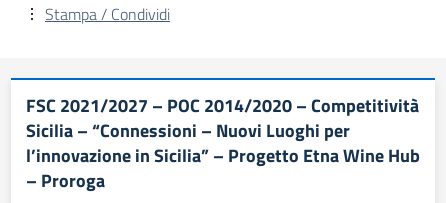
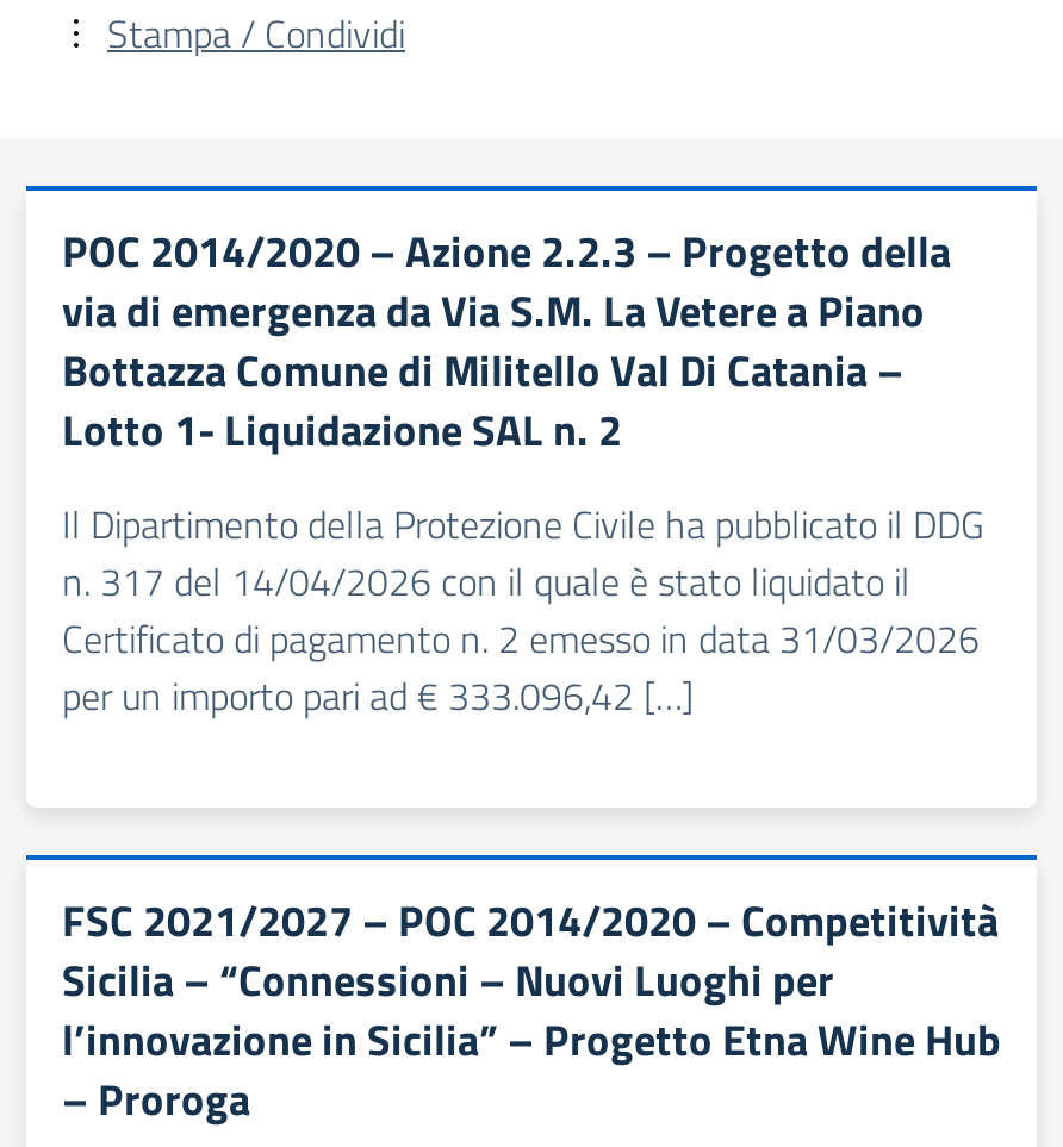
none -> [62,219,984,724] POC 2014/2020 – Azione 2.2.3 – Progetto della | via di emergenza da Via S.M. La Vetere a Piano | Bottazza Comune di Militello Val Di Catania – | Lotto 1- Liquidazione SAL n. 2 | Il Dipartimento della Protezione Civile ha pubblicato il DDG | n. 317 del 14/04/2026 con il quale è stato liquidato il | Certificato di pagamento n. 2 emesso in data 31/03/2026 | per un importo pari ad € 333.096,42 […]

